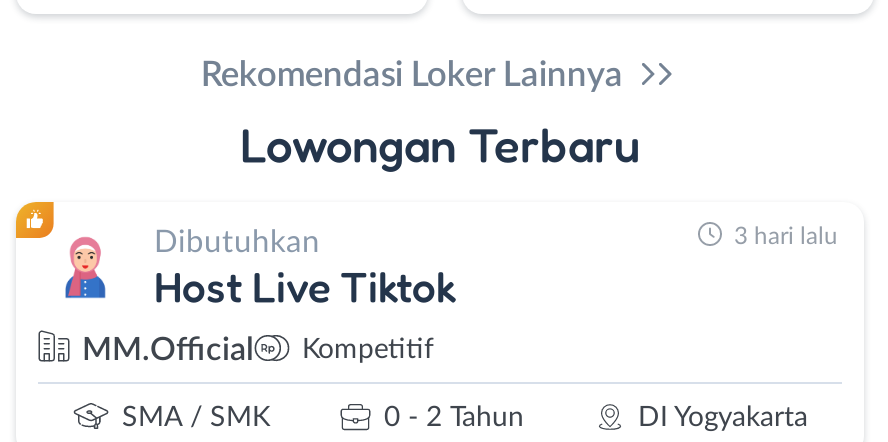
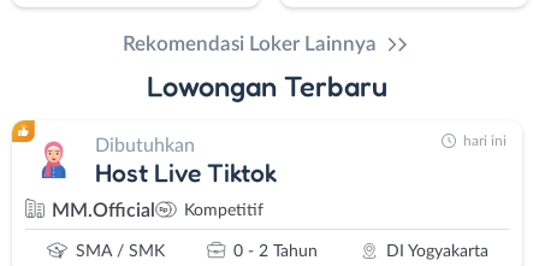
[734,223,838,247] 3 hari lalu -> [463,134,507,149] hari ini

